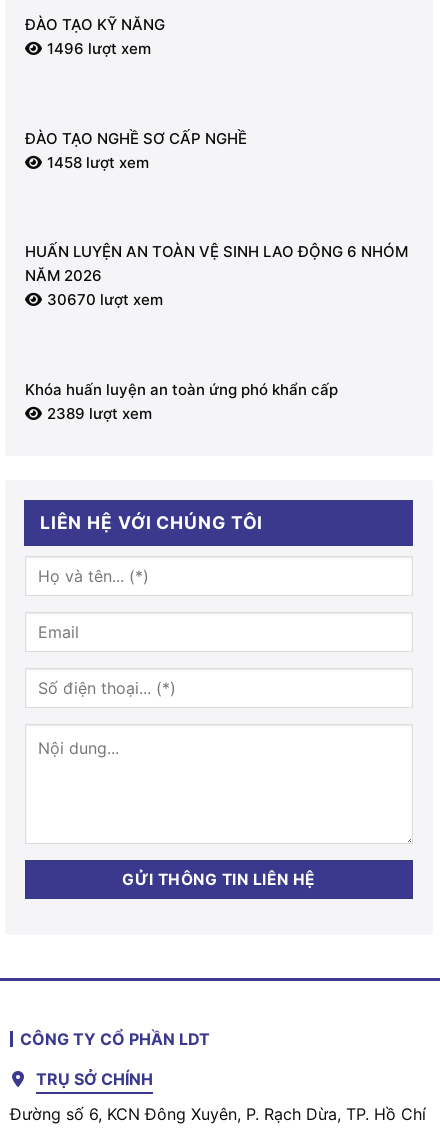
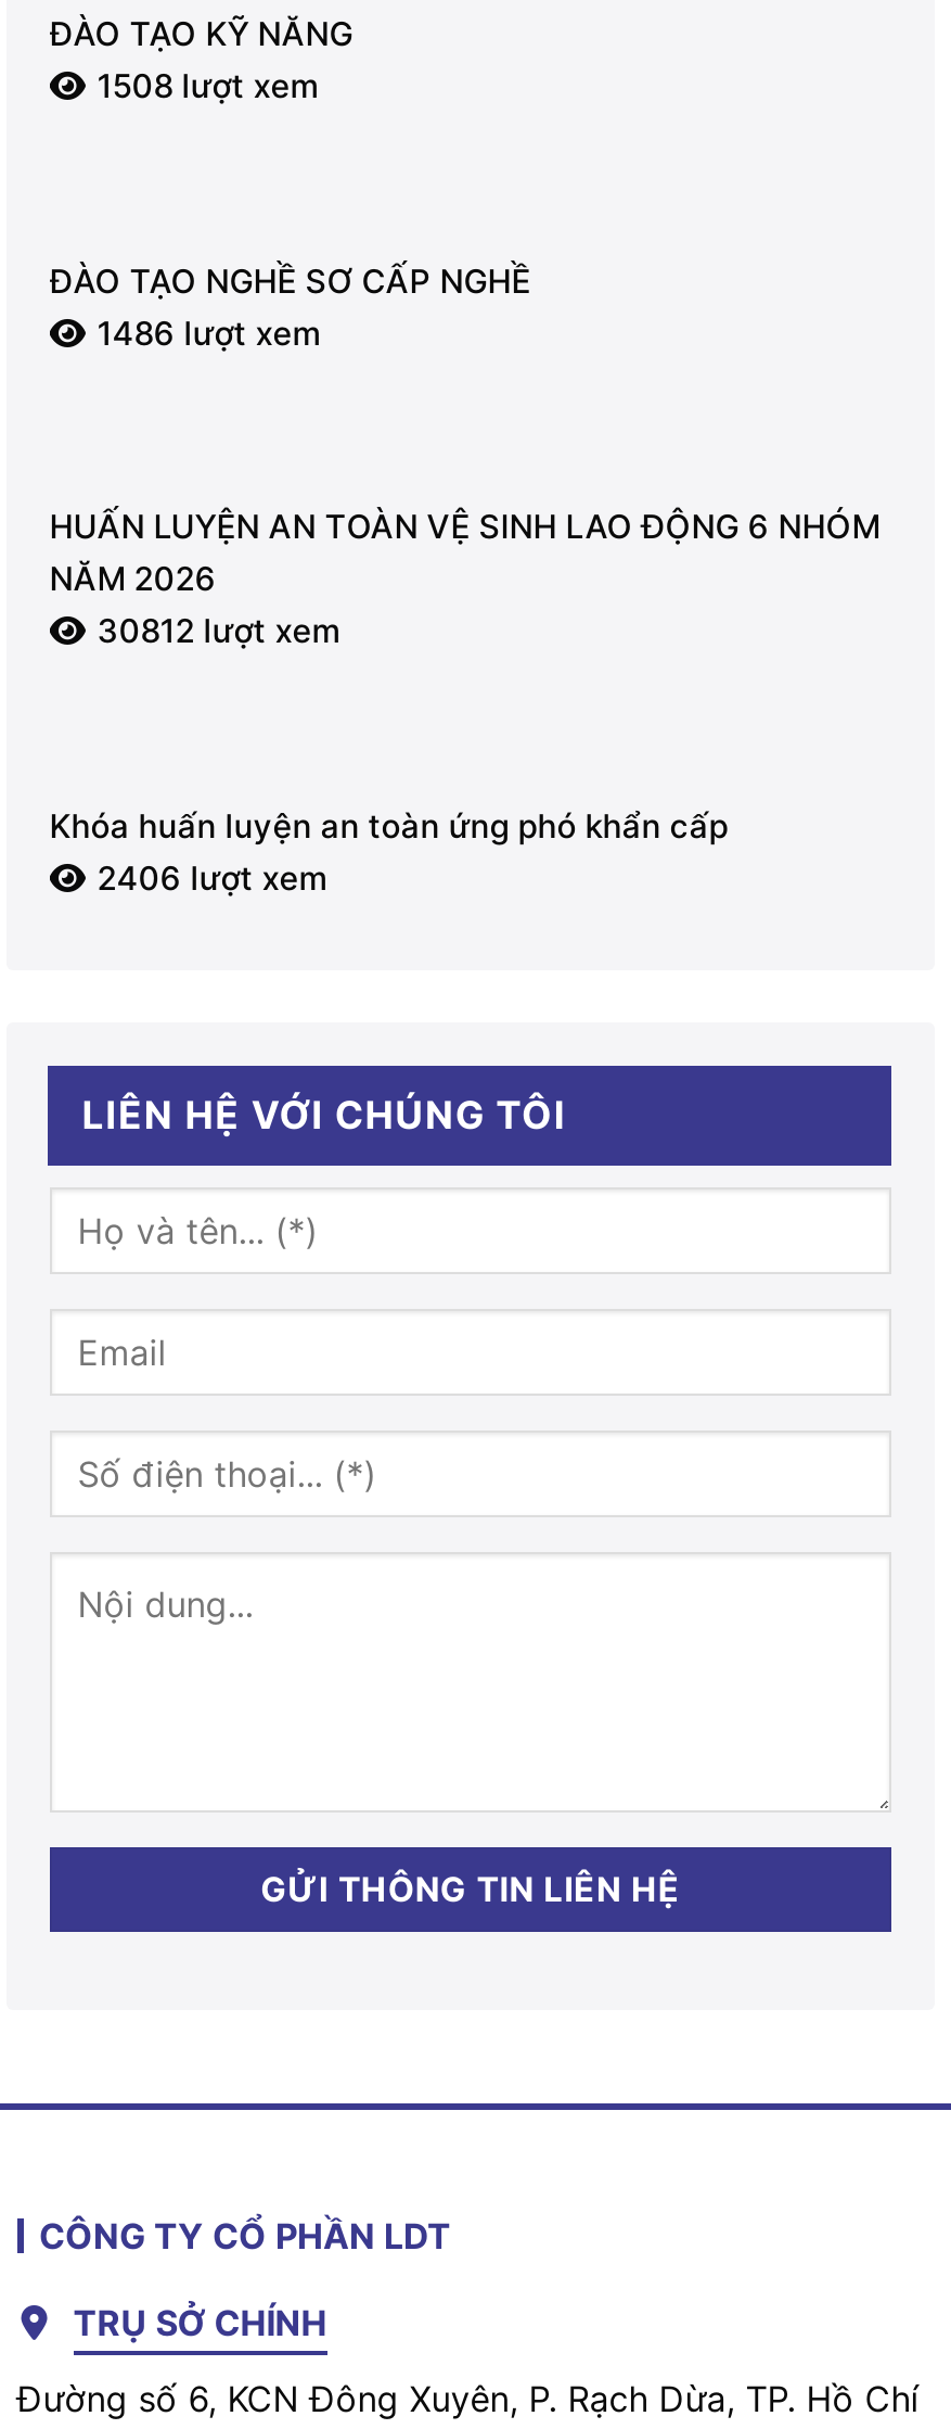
[47,39,151,58] 1496 lượt xem -> [97,65,318,106] 1508 lượt xem
[47,153,149,172] 1458 lượt xem -> [97,312,321,353] 1486 lượt xem
[47,290,163,309] 30670 lượt xem -> [97,611,340,652] 30812 lượt xem
[47,404,152,423] 2389 lượt xem -> [97,858,327,899] 2406 lượt xem

